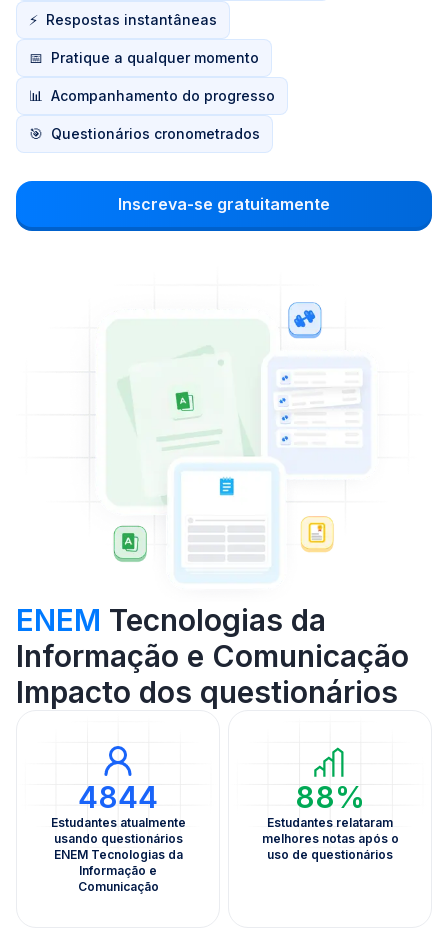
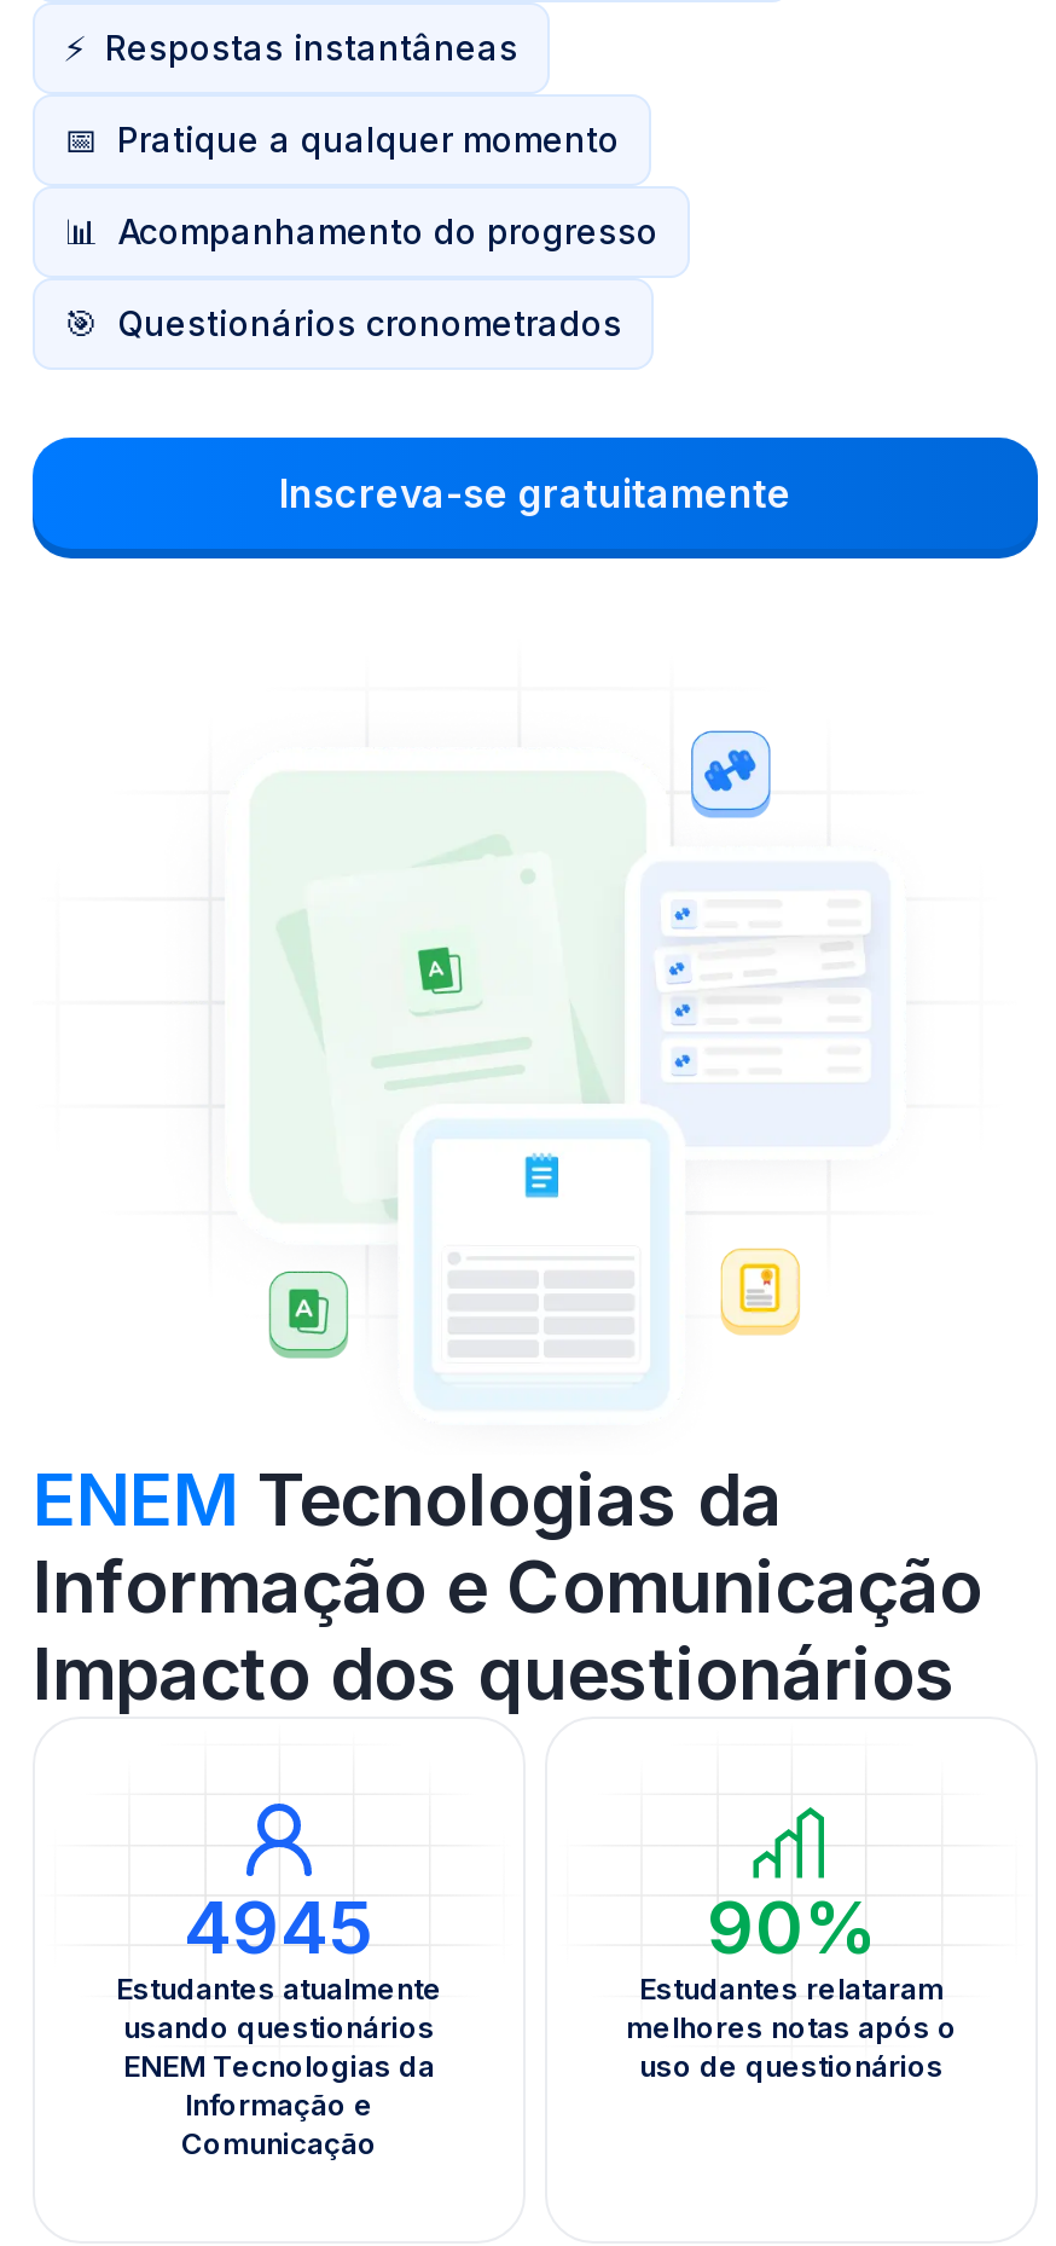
[78,779,158,815] 4844 -> [184,1884,375,1971] 4945
[295,779,365,815] 88% -> [707,1884,876,1971] 90%

